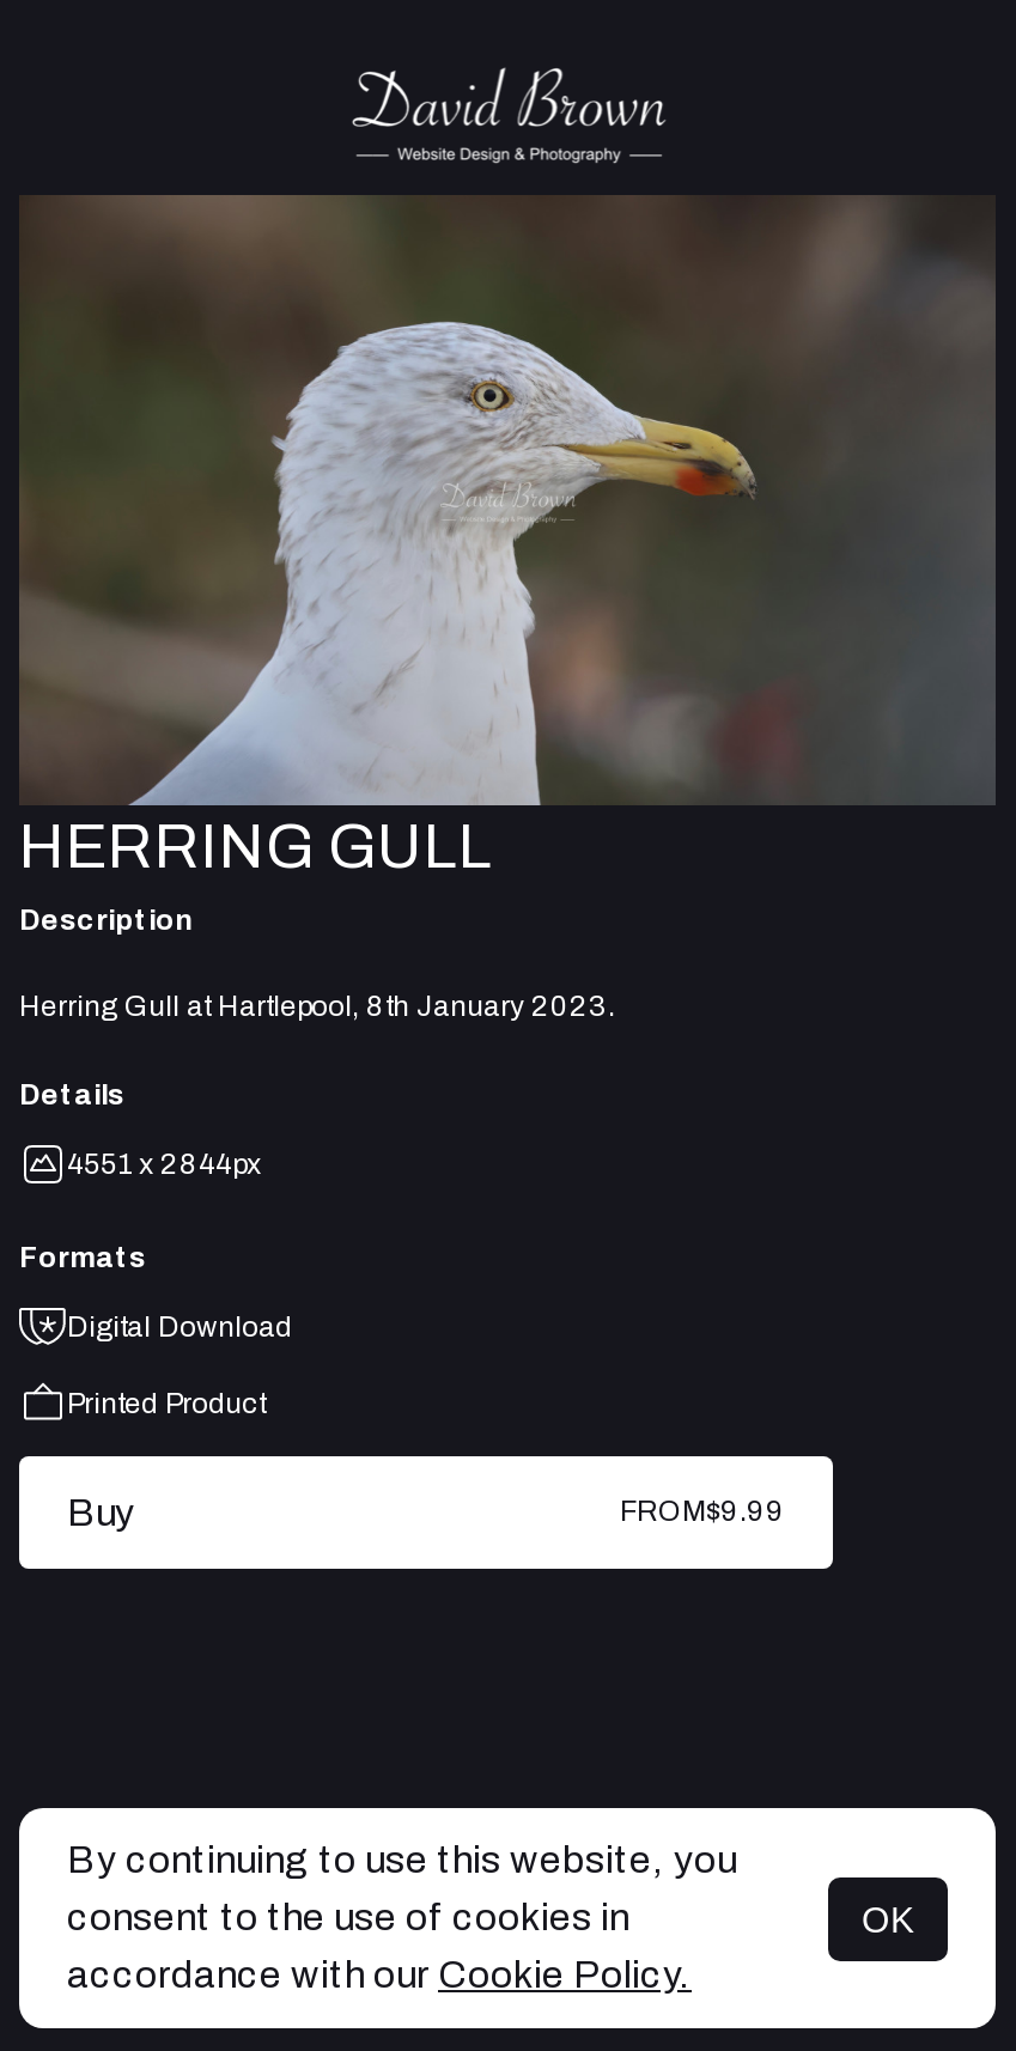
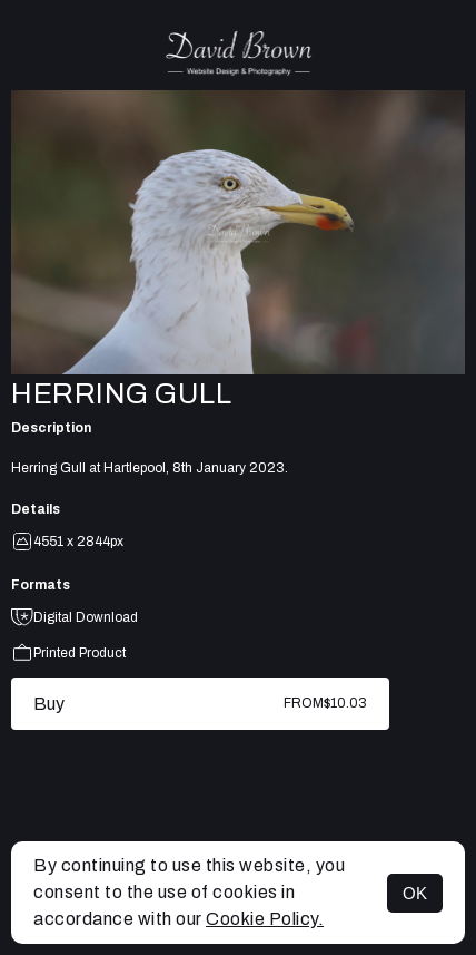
[620,1495,785,1529] FROM$9.99 -> [284,696,367,711] FROM$10.03

